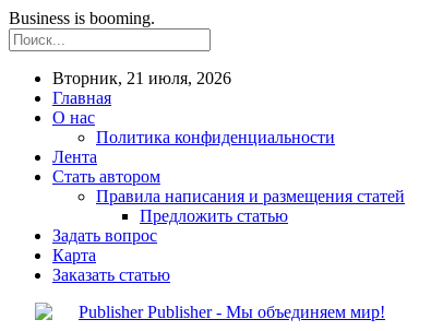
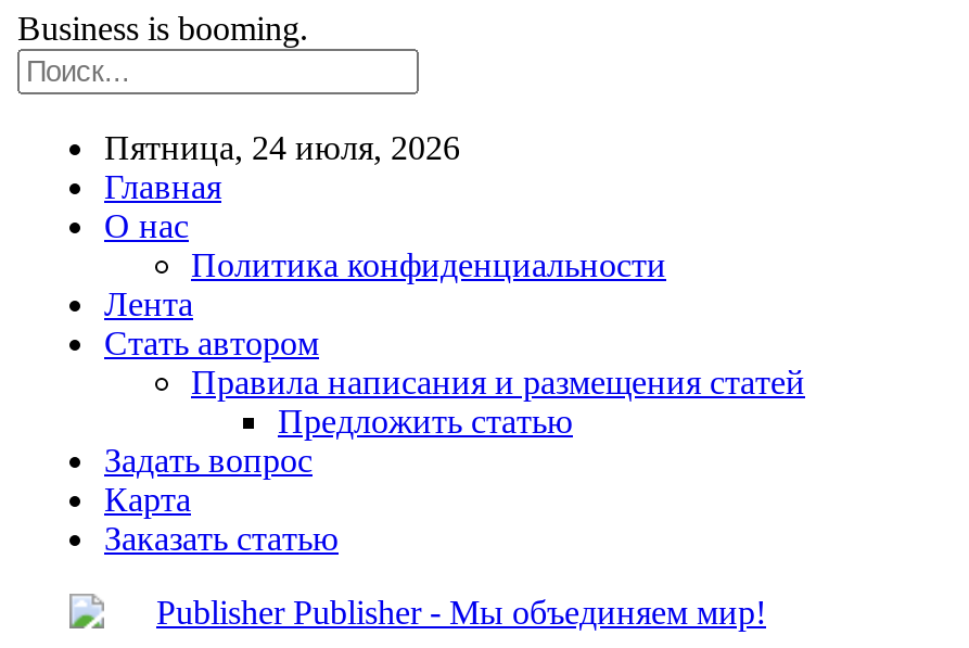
[52,69,231,87] Вторник, 21 июля, 2026 -> [104,129,460,166] Пятница, 24 июля, 2026

